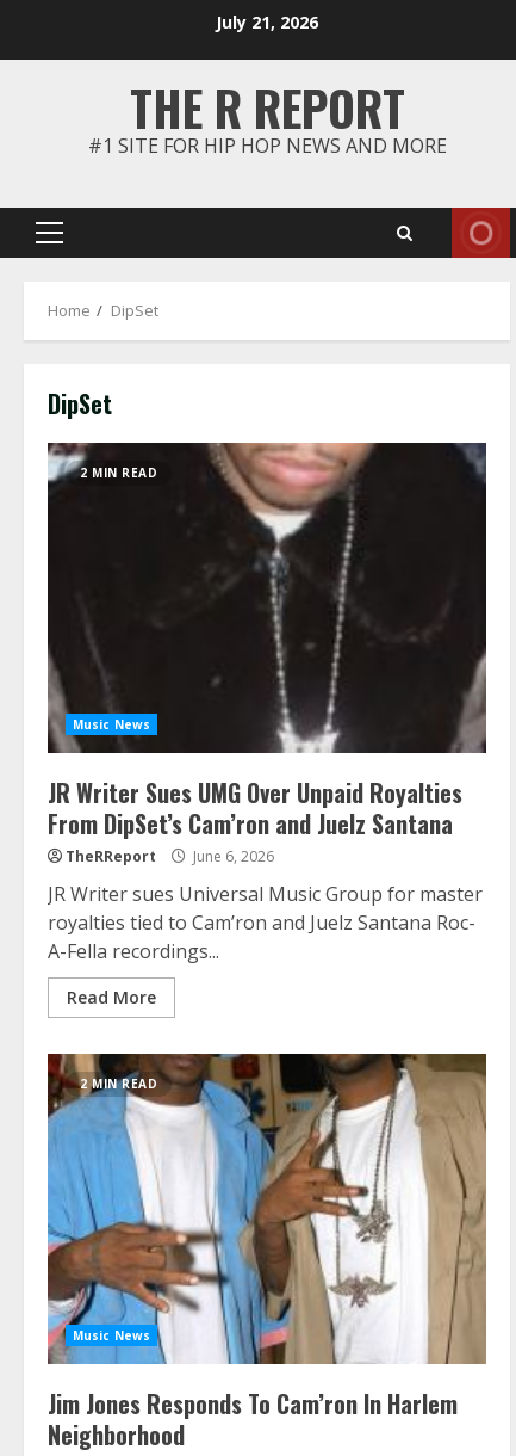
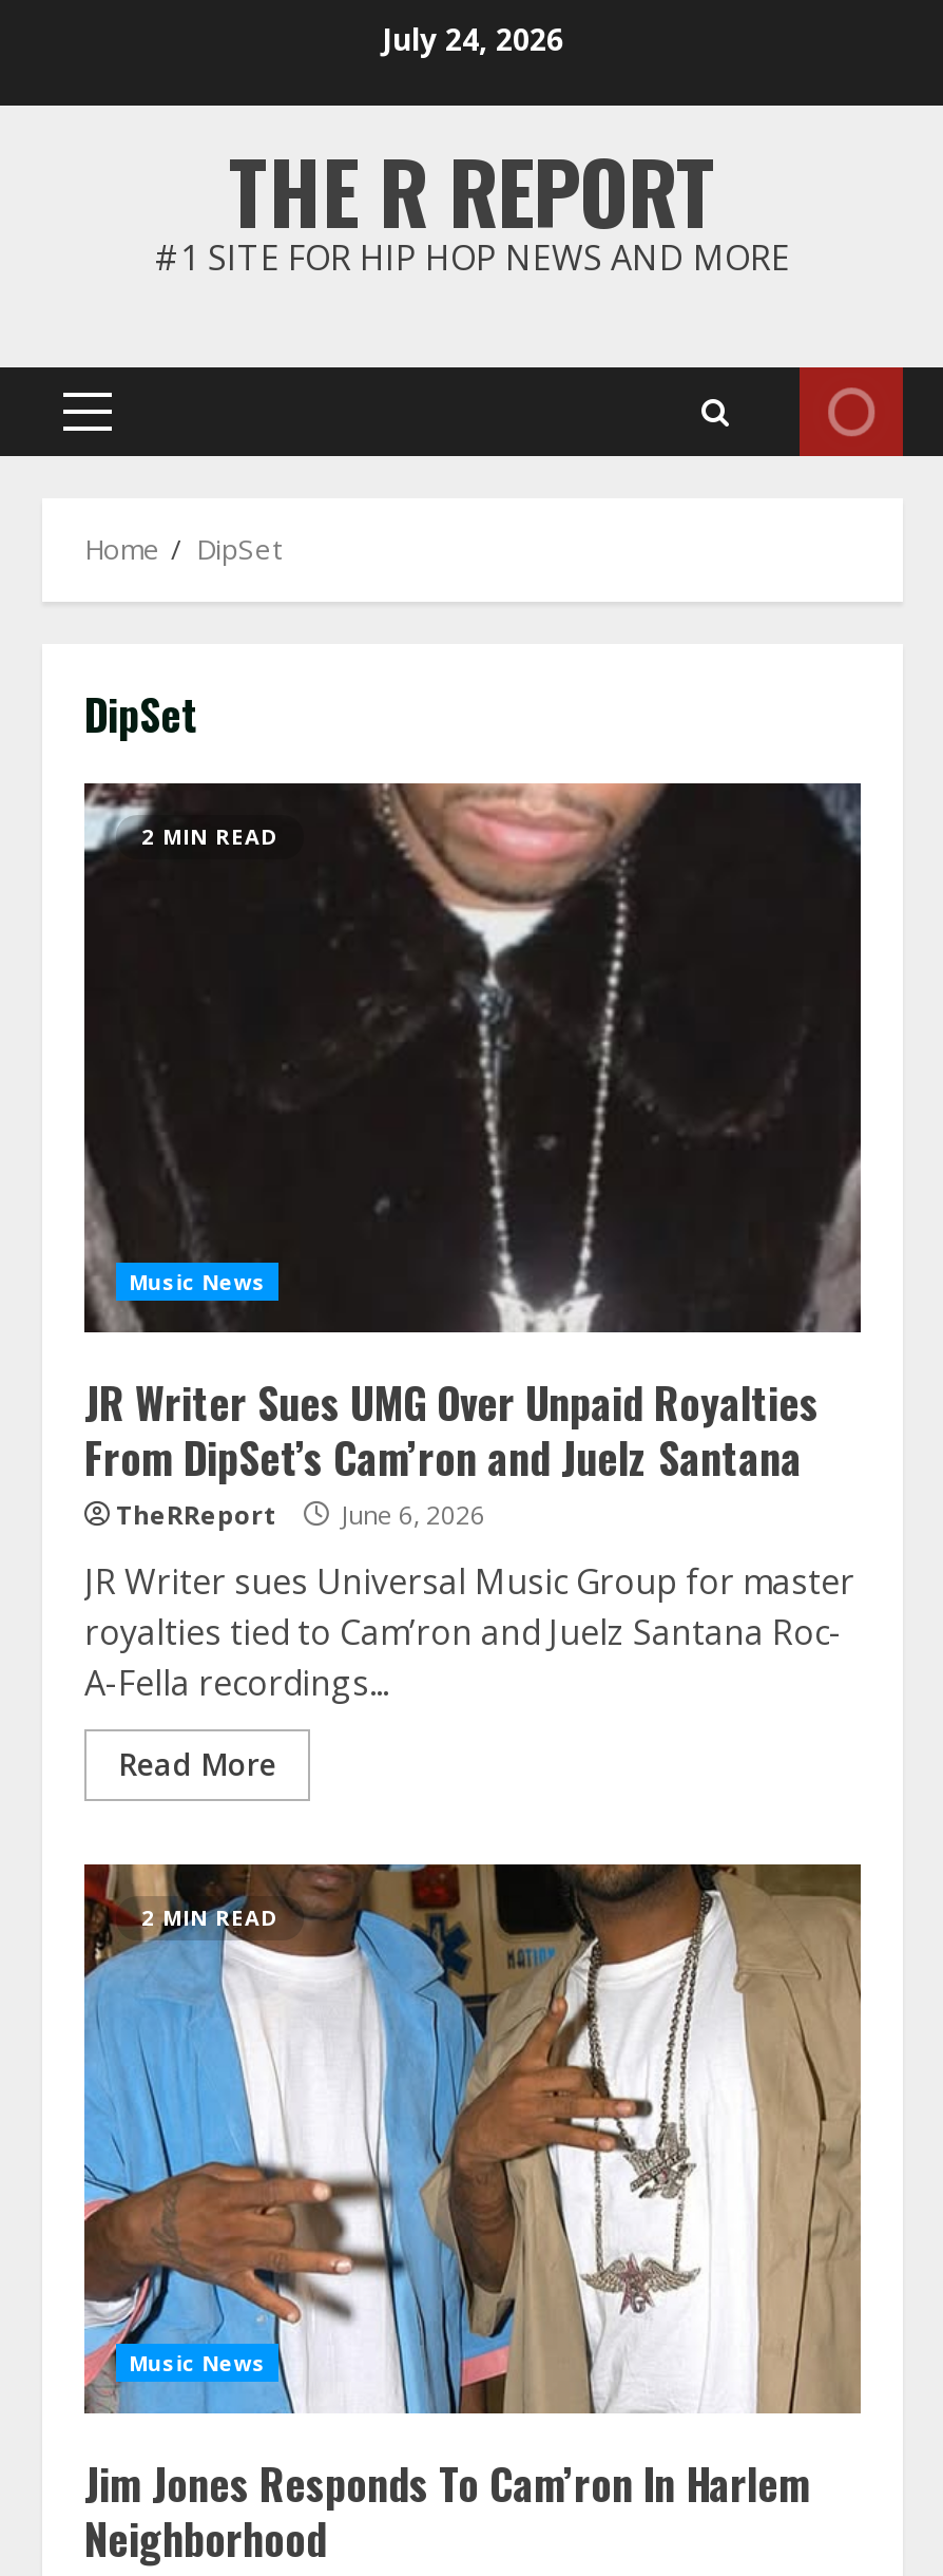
[216,10,318,33] July 21, 2026 -> [382,18,563,58] July 24, 2026

